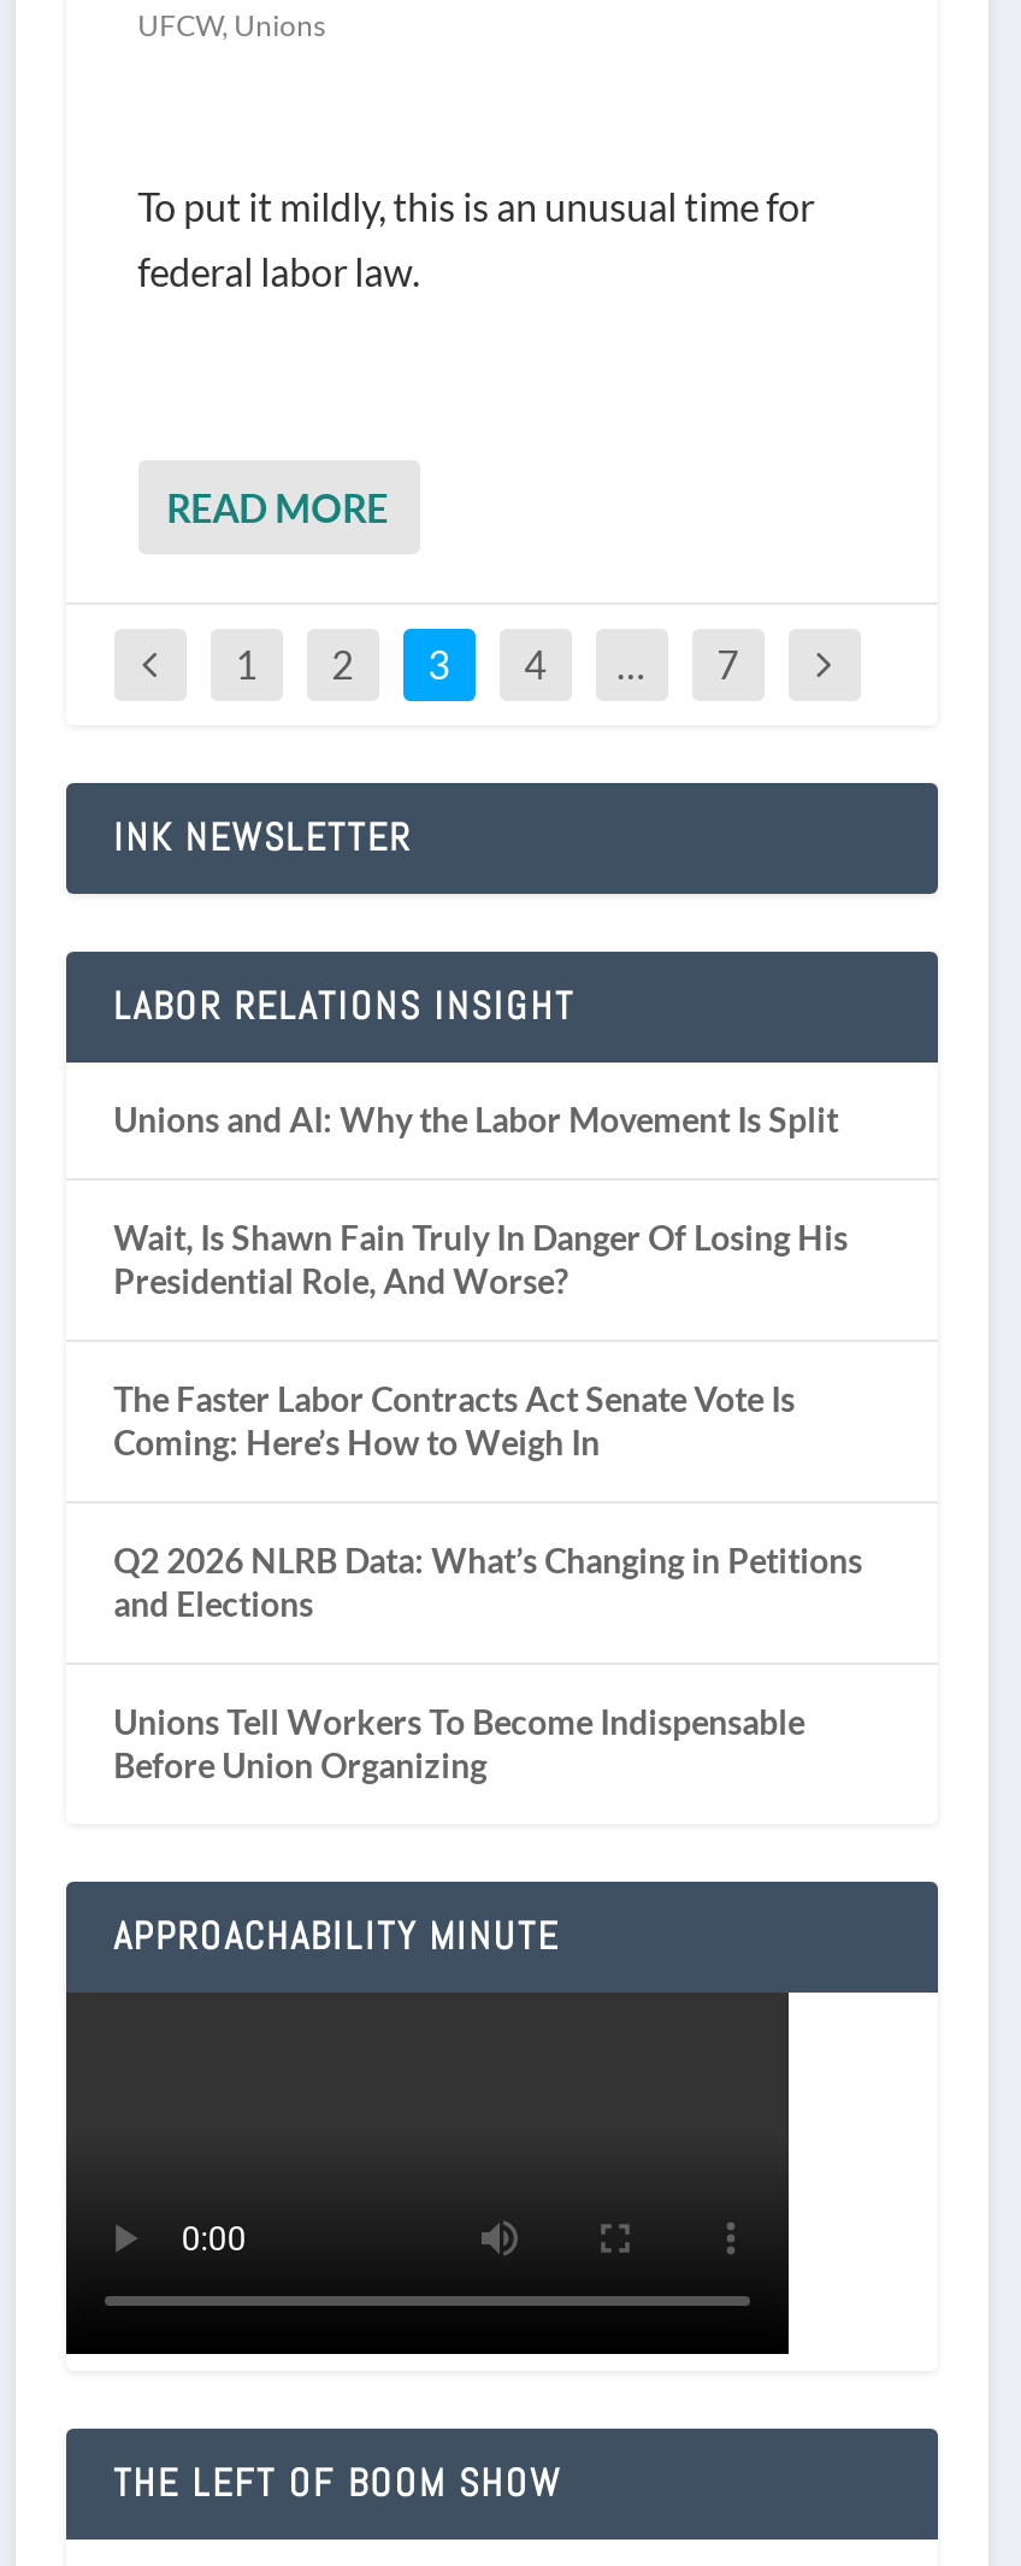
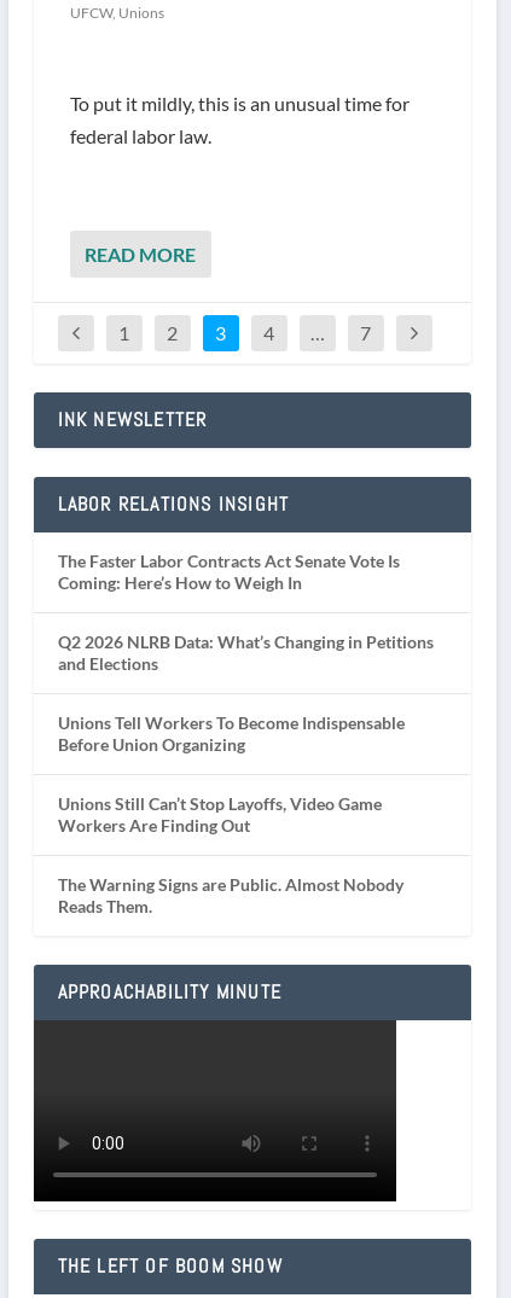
[113,1099,848,1301] Unions and AI: Why the Labor Movement Is Split | Wait, Is Shawn Fain Truly In Danger Of Losing His | Presidential Role, And Worse? -> none
moved [113,1378,862,1786] -> [58,551,433,755]: The Faster Labor Contracts Act Senate Vote Is | Coming: Here’s How to Weigh In | Q2 2026 NLRB Data: What’s Changing in Petitions | and Elections | Unions Tell Workers To Become Indispensable | Before Union Organizing
none -> [58,793,403,917] Unions Still Can’t Stop Layoffs, Video Game | Workers Are Finding Out | The Warning Signs are Public. Almost Nobody | Reads Them.

